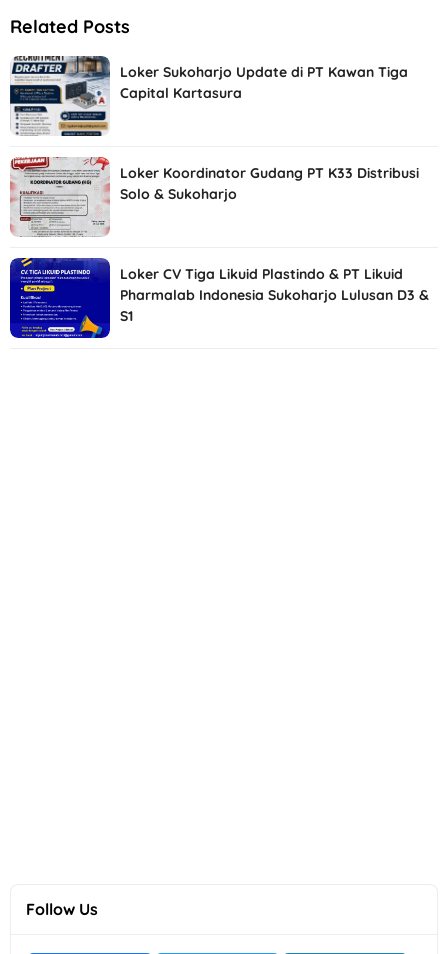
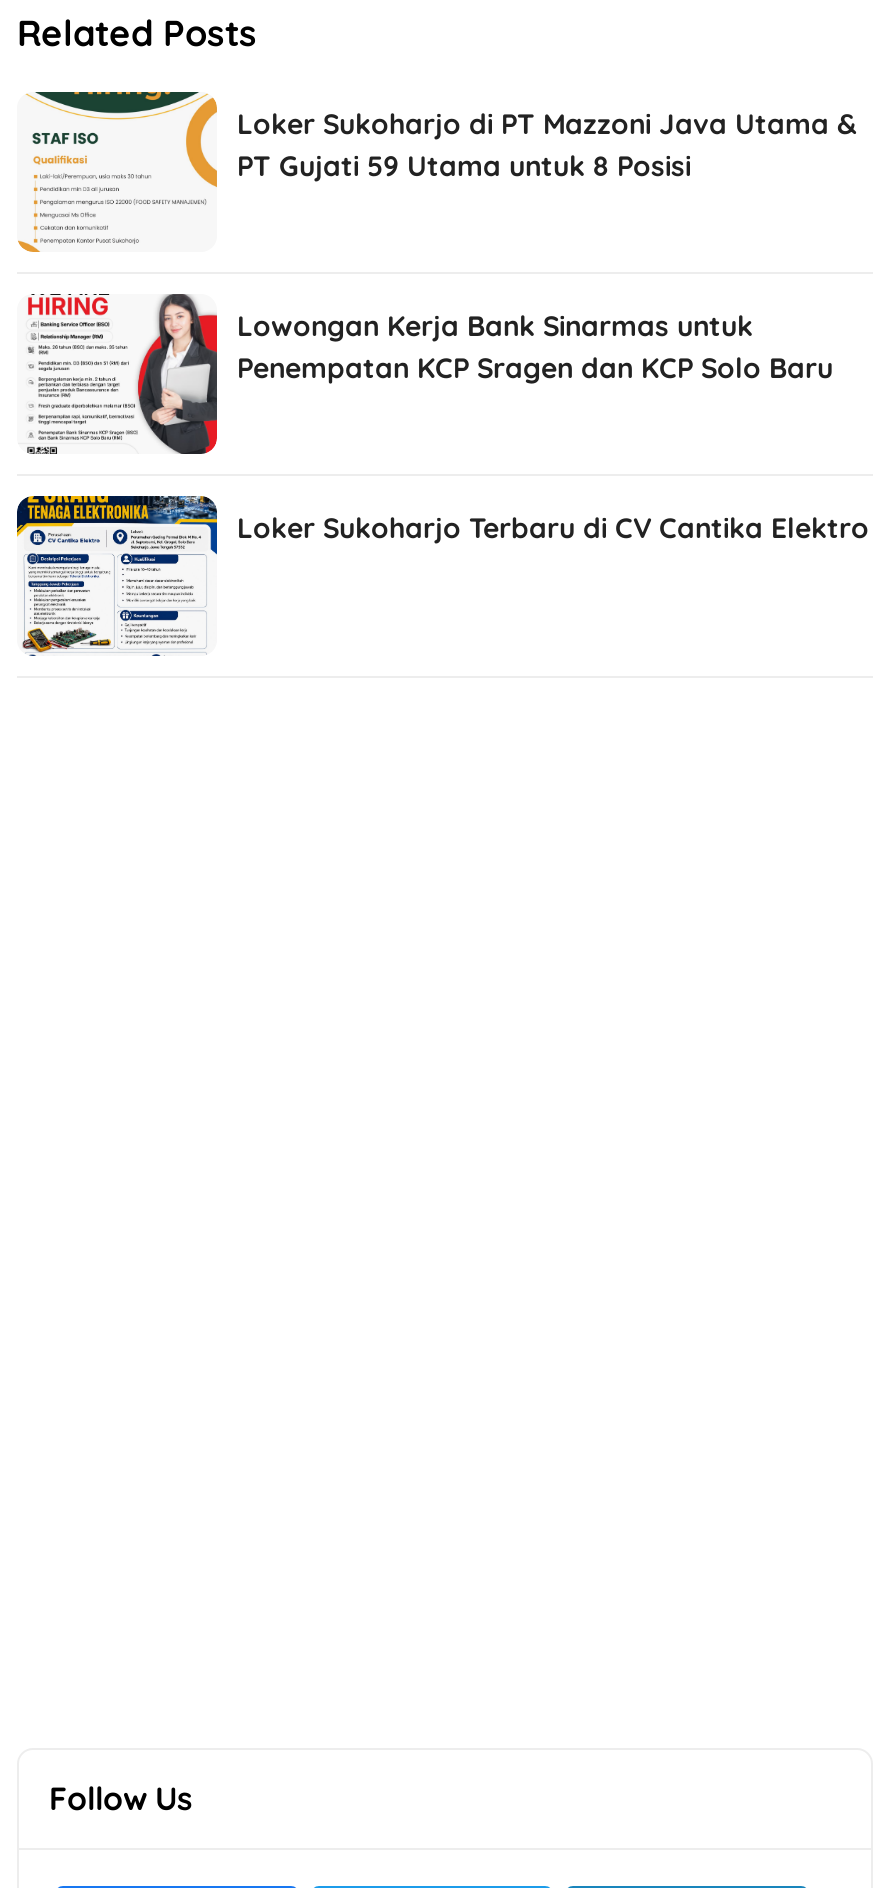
[9,55,408,137] [image] | Loker Sukoharjo Update di PT Kawan Tiga | Capital Kartasura -> [17,90,857,254] [image] | Loker Sukoharjo di PT Mazzoni Java Utama & | PT Gujati 59 Utama untuk 8 Posisi
[9,156,419,237] [image] | Loker Koordinator Gudang PT K33 Distribusi | Solo & Sukoharjo -> [17,292,833,456] [image] | Lowongan Kerja Bank Sinarmas untuk | Penempatan KCP Sragen dan KCP Solo Baru
[9,257,429,339] [image] | Loker CV Tiga Likuid Plastindo & PT Likuid | Pharmalab Indonesia Sukoharjo Lulusan D3 & | S1 -> [15,494,869,658] [image] | Loker Sukoharjo Terbaru di CV Cantika Elektro

